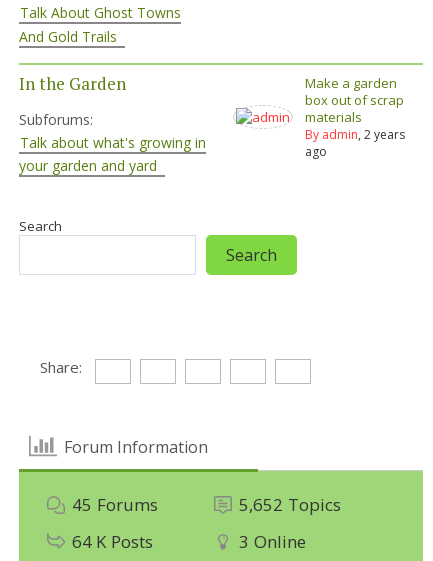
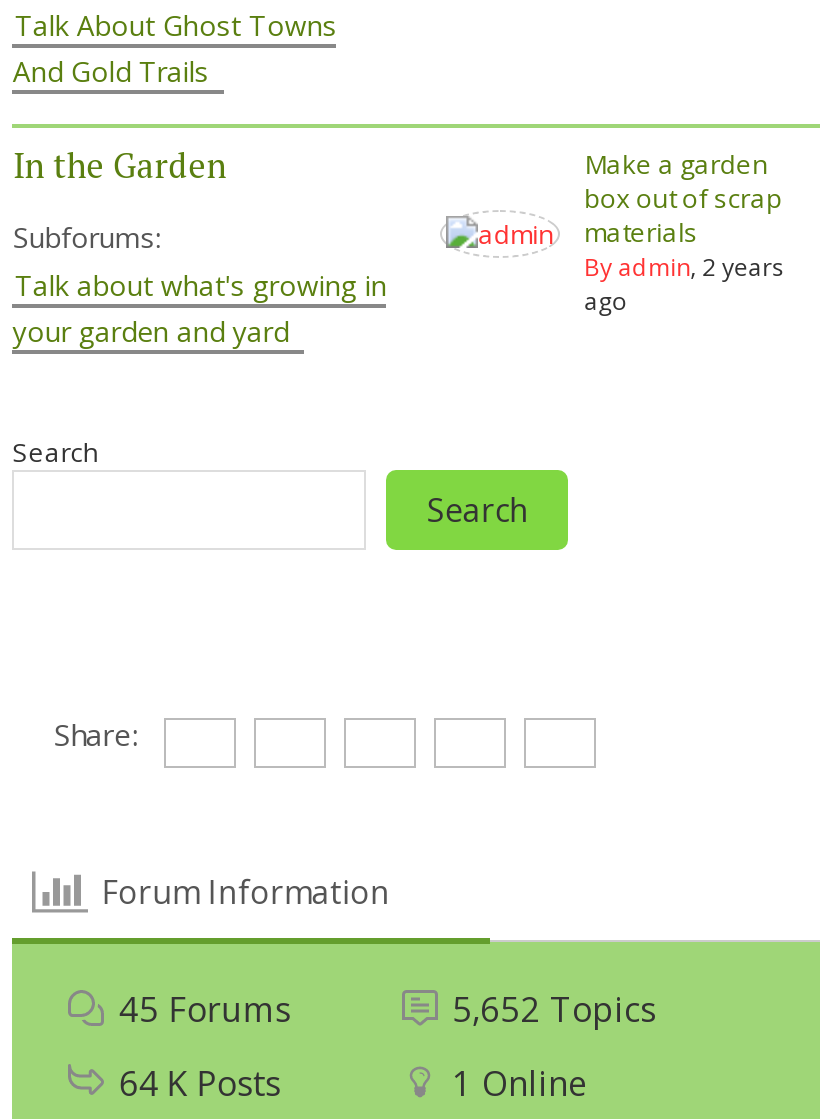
[239,530,306,553] 3 Online -> [452,1060,586,1106] 1 Online

